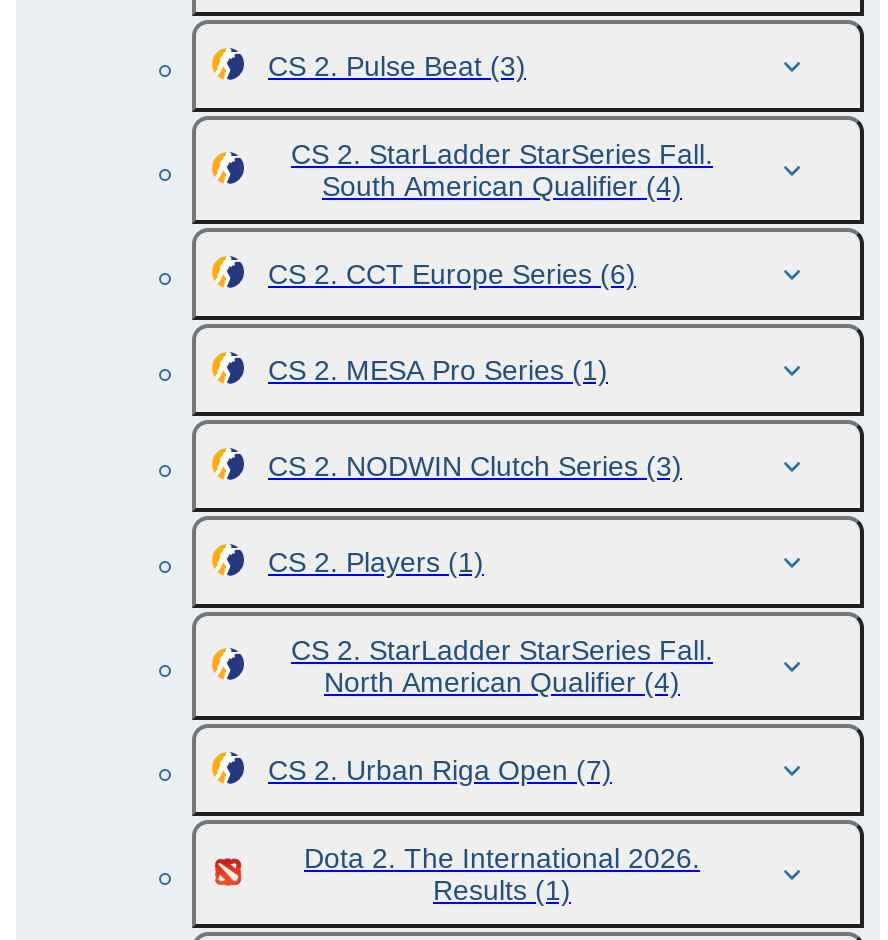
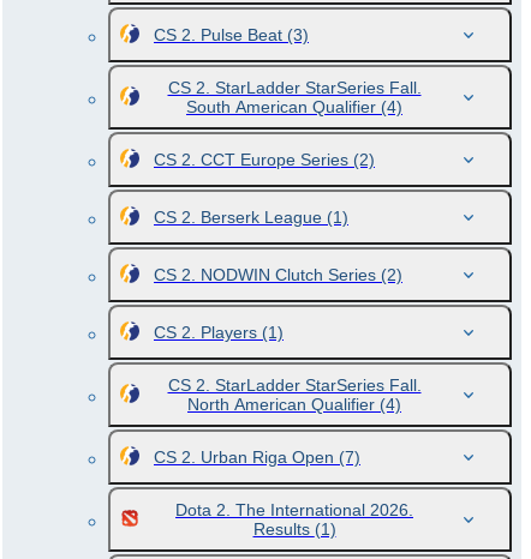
[268,258,636,290] CS 2. CCT Europe Series (6) -> [154,150,375,169] CS 2. CCT Europe Series (2)
[268,354,608,386] CS 2. MESA Pro Series (1) -> [154,208,348,227] CS 2. Berserk League (1)
[268,450,682,482] CS 2. NODWIN Clutch Series (3) -> [154,265,402,284] CS 2. NODWIN Clutch Series (2)

